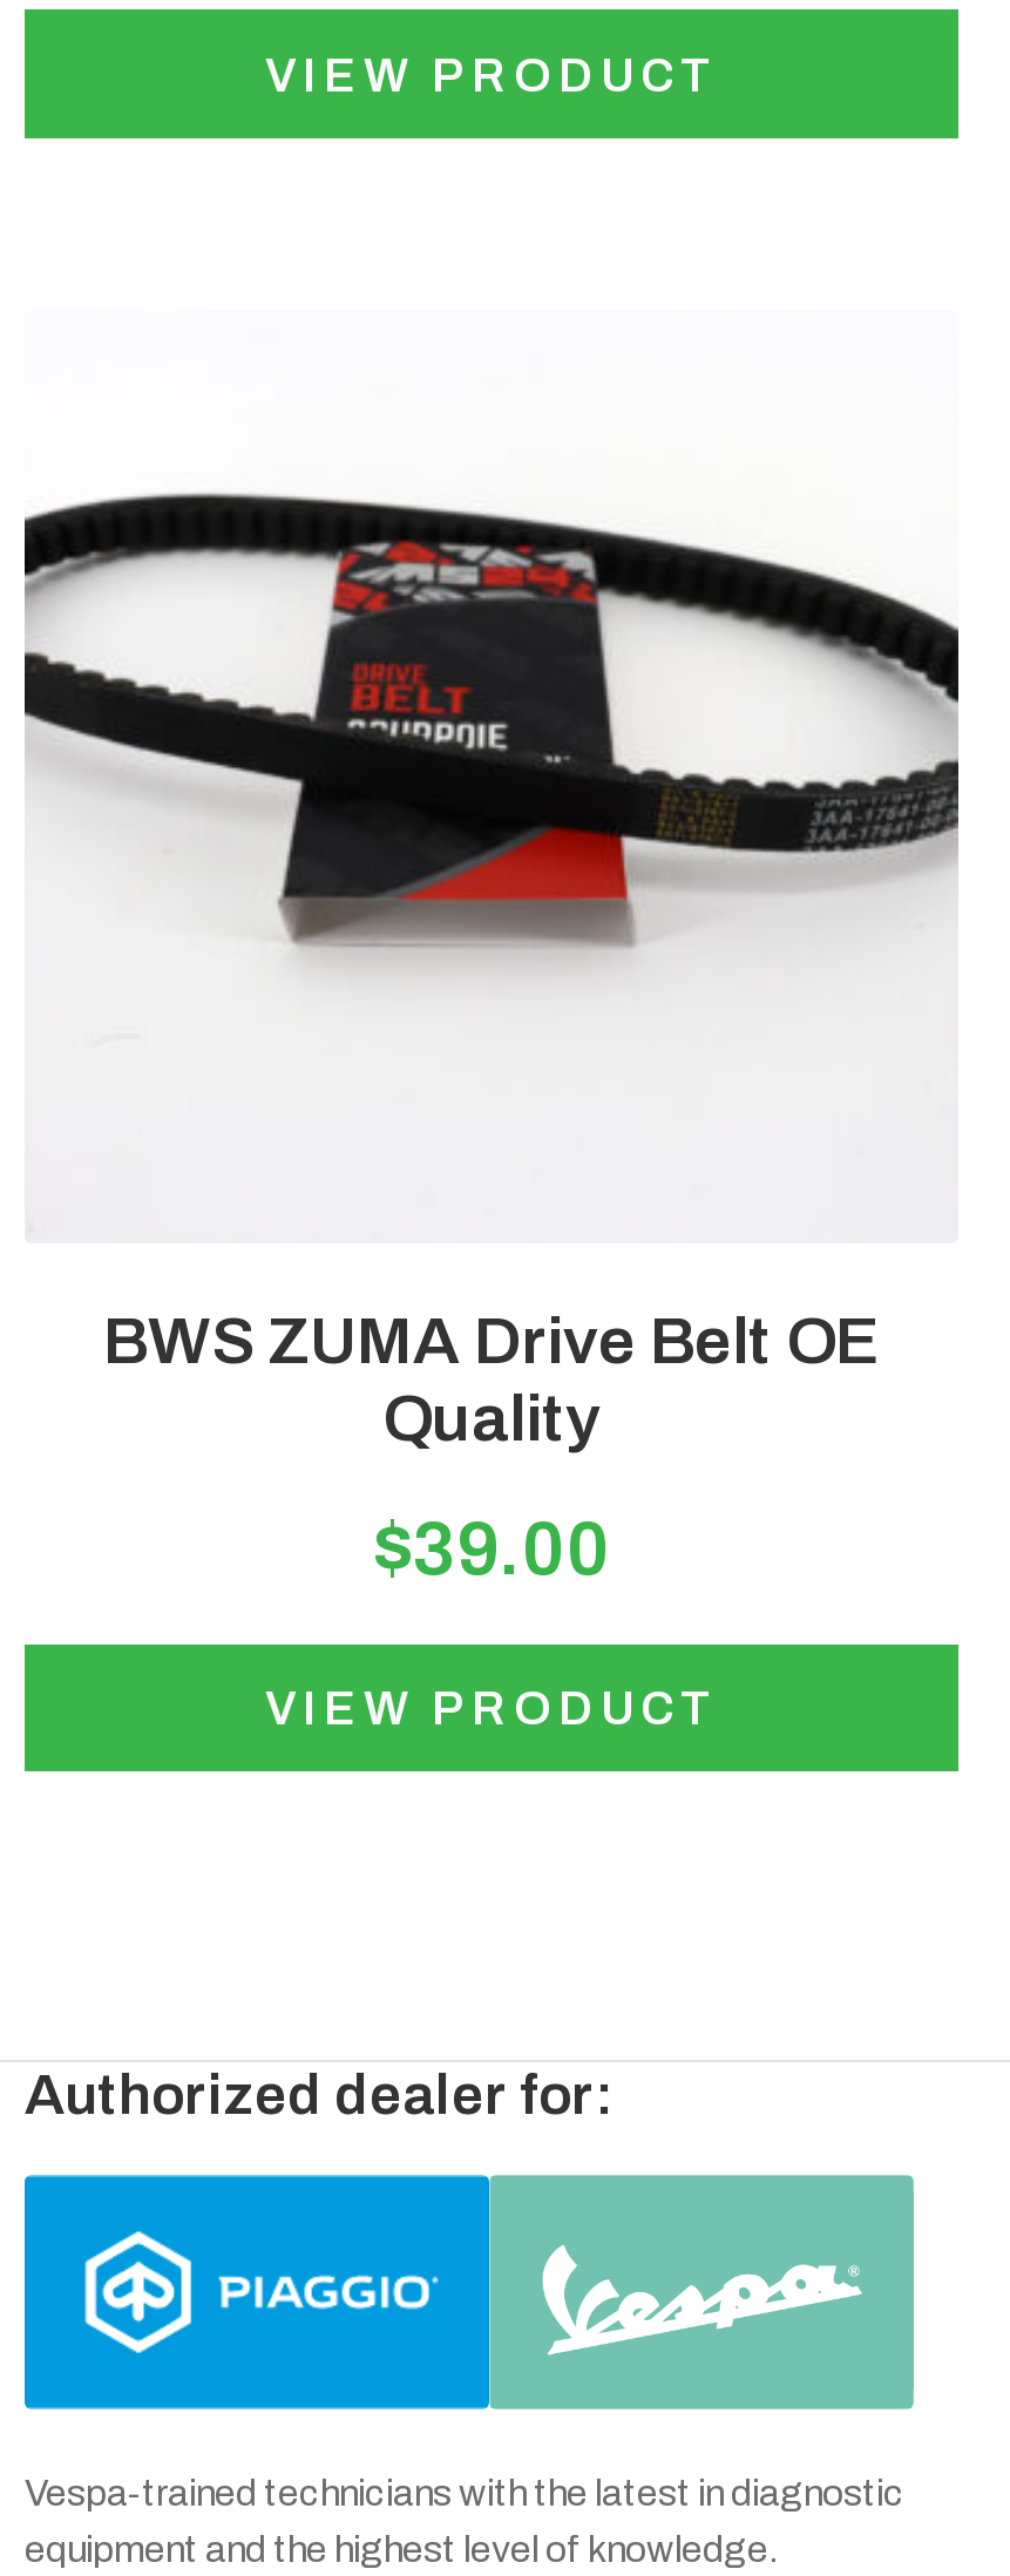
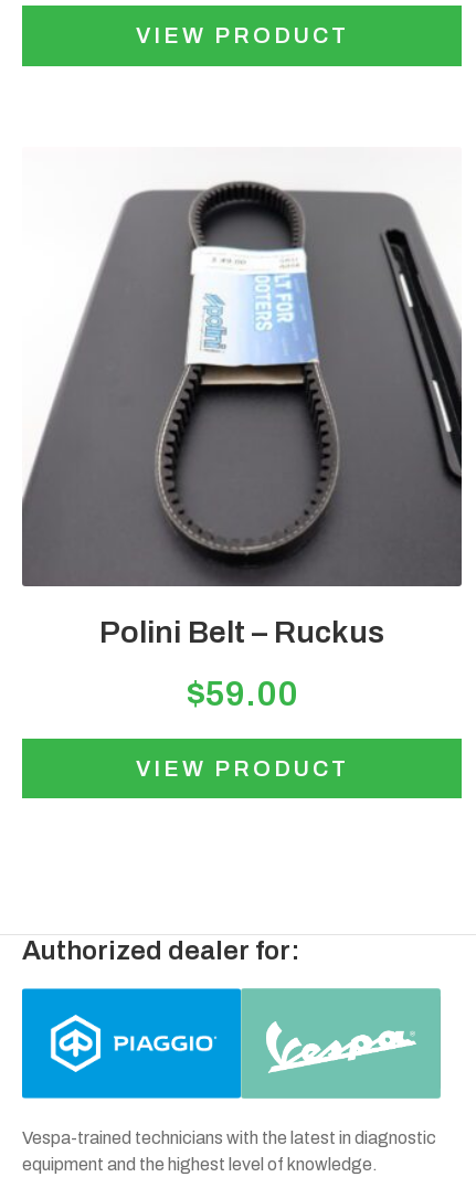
[22,460,961,1456] [image] | BWS ZUMA Drive Belt OE | Quality -> [21,180,463,650] [image] | Polini Belt – Ruckus
[372,1508,611,1590] $39.00 -> [186,674,298,713] $59.00

